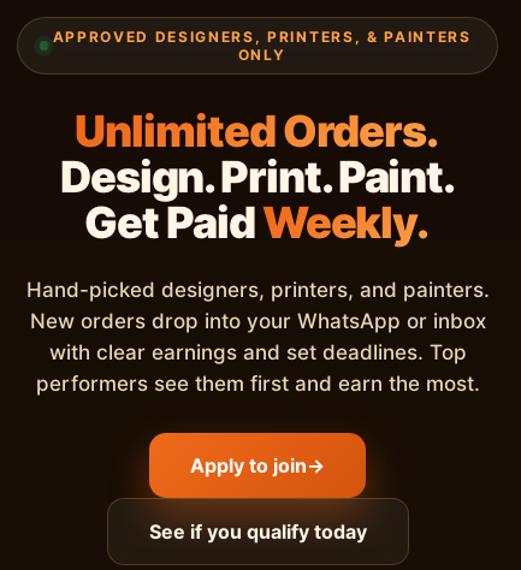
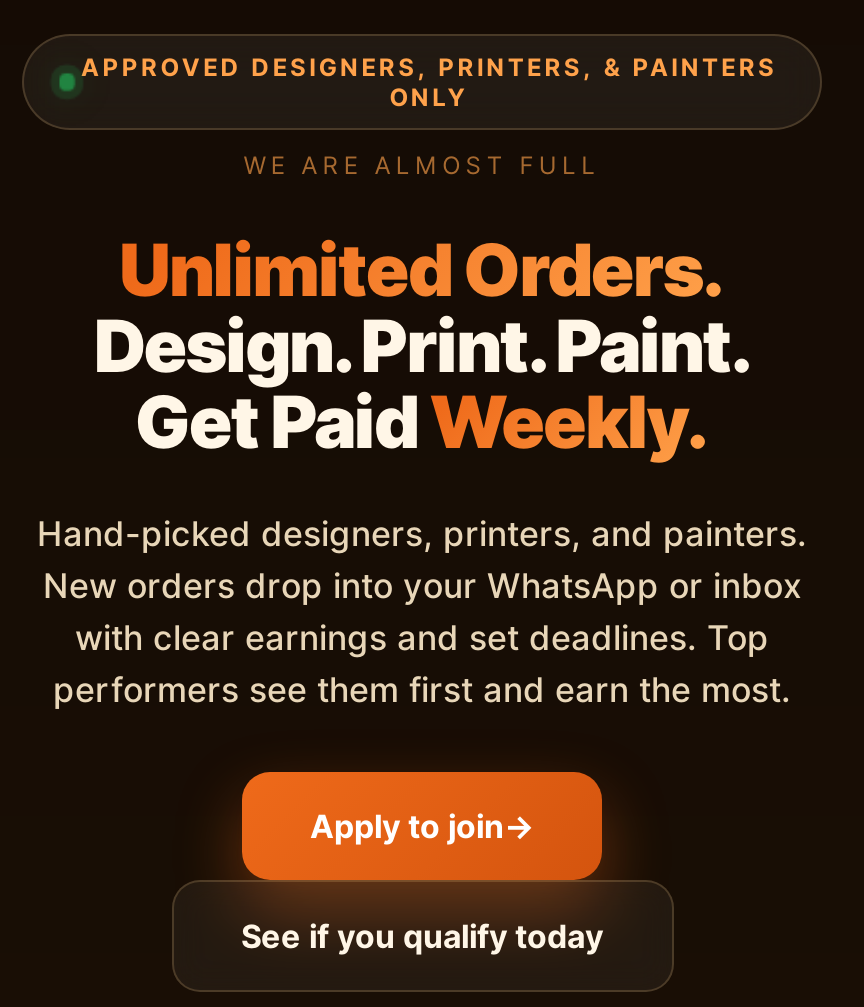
none -> [243,151,601,181] WE ARE ALMOST FULL

